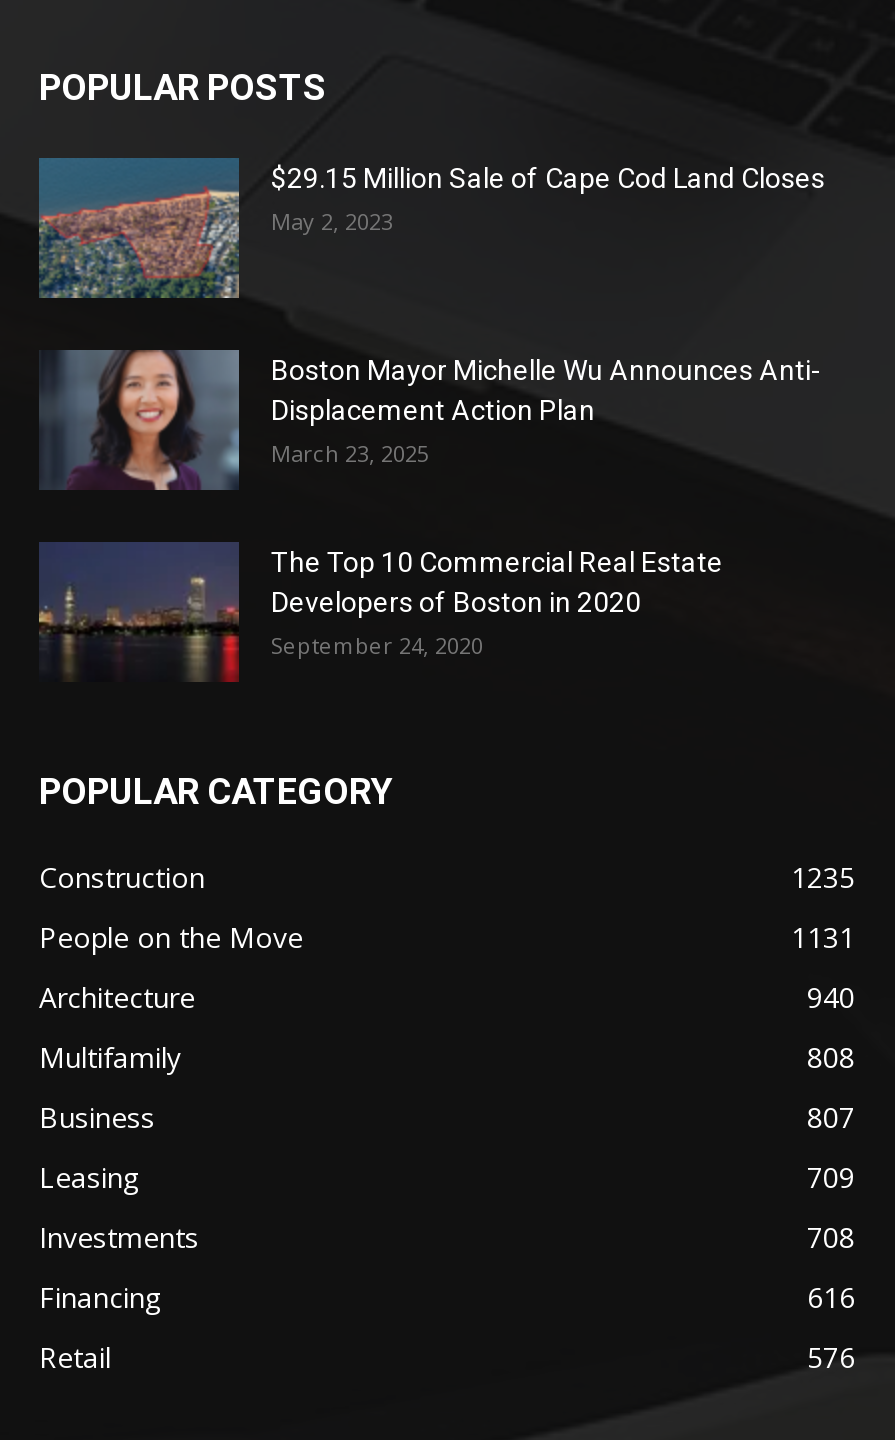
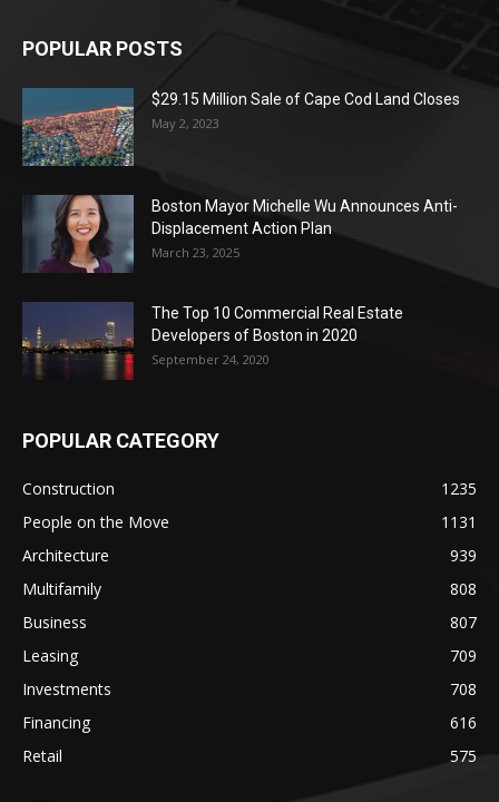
[807,978,855,1016] 940 -> [450,545,477,566] 939
[807,1338,855,1376] 576 -> [450,745,477,766] 575

